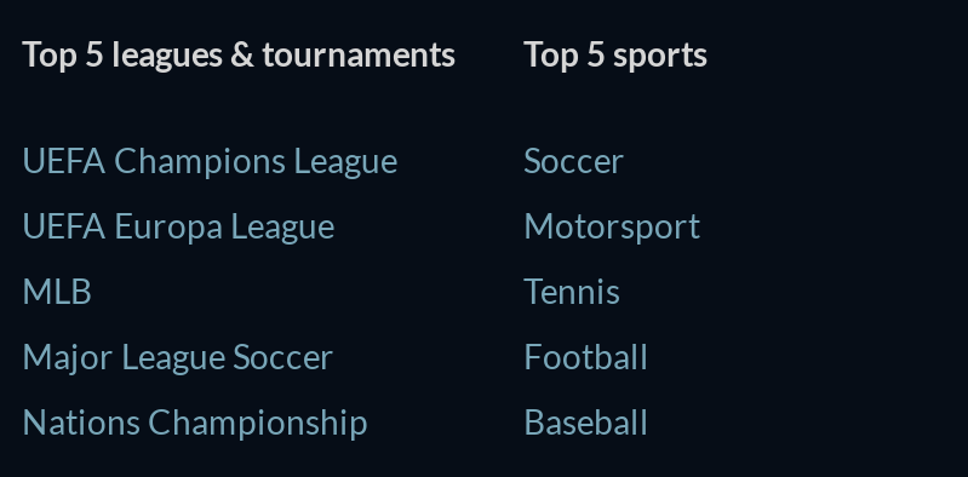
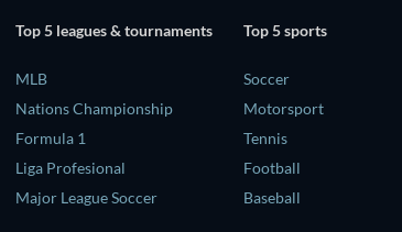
[22,138,397,245] UEFA Champions League | UEFA Europa League -> none
moved [22,269,92,310] -> [15,69,47,87]: MLB
none -> [15,128,126,176] Formula 1 | Liga Profesional
moved [22,334,334,375] -> [15,187,157,206]: Major League Soccer
moved [22,400,368,441] -> [15,98,173,117]: Nations Championship

